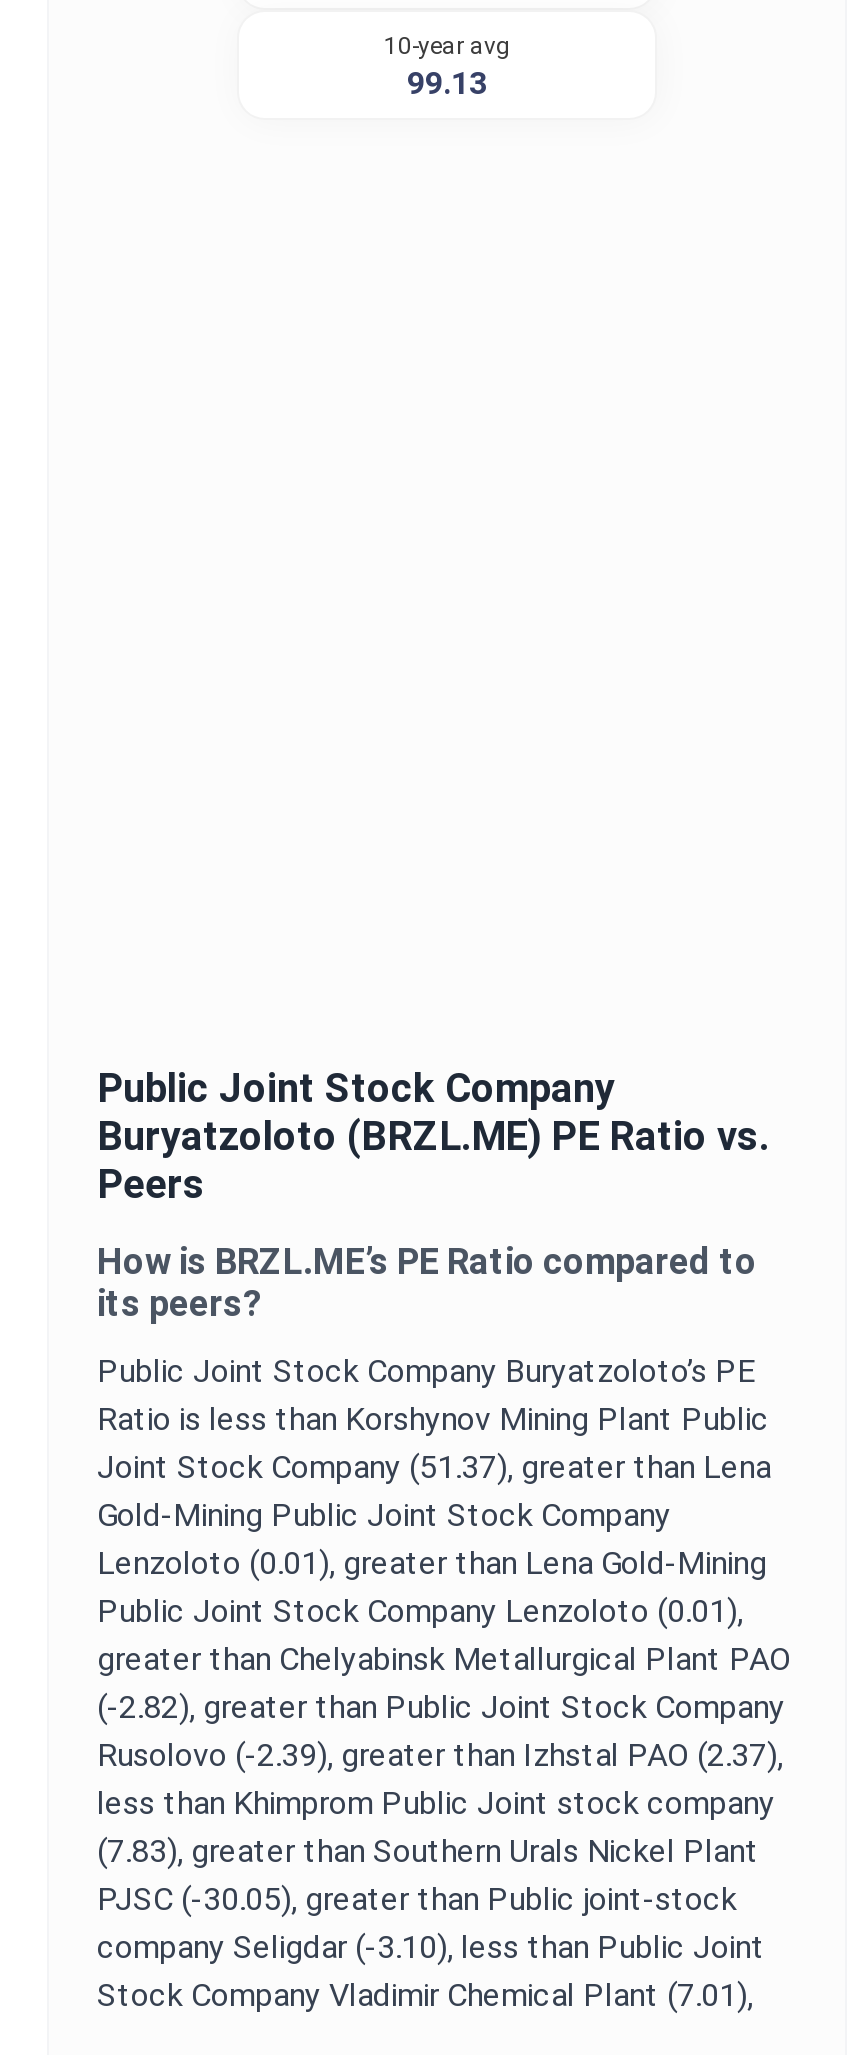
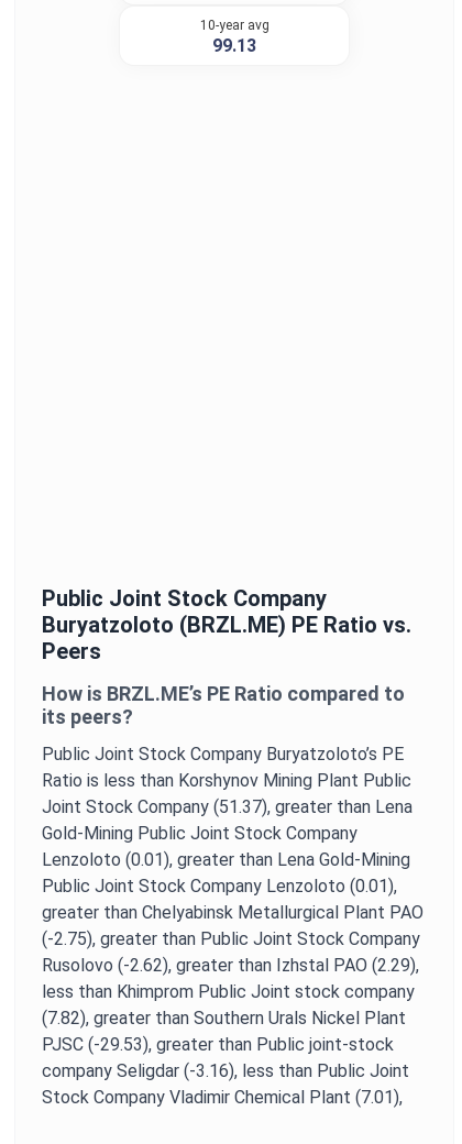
[97,1688,785,1726] (-2.82), greater than Public Joint Stock Company -> [42,928,420,949] (-2.75), greater than Public Joint Stock Company
[97,1736,783,1774] Rusolovo (-2.39), greater than Izhstal PAO (2.37), -> [42,955,419,976] Rusolovo (-2.62), greater than Izhstal PAO (2.29),
[97,1832,759,1870] (7.83), greater than Southern Urals Nickel Plant -> [42,1008,406,1028] (7.82), greater than Southern Urals Nickel Plant
[97,1880,737,1918] PJSC (-30.05), greater than Public joint-stock -> [42,1034,394,1055] PJSC (-29.53), greater than Public joint-stock
[97,1928,765,1966] company Seligdar (-3.10), less than Public Joint -> [42,1060,409,1081] company Seligdar (-3.16), less than Public Joint

